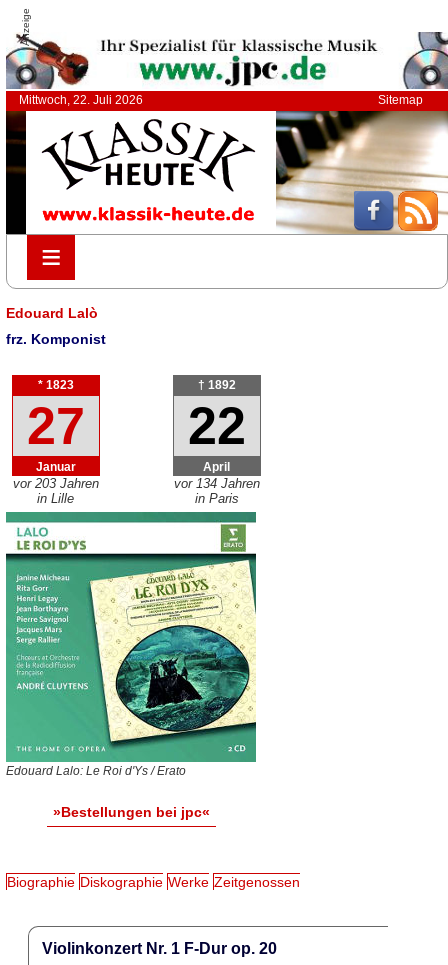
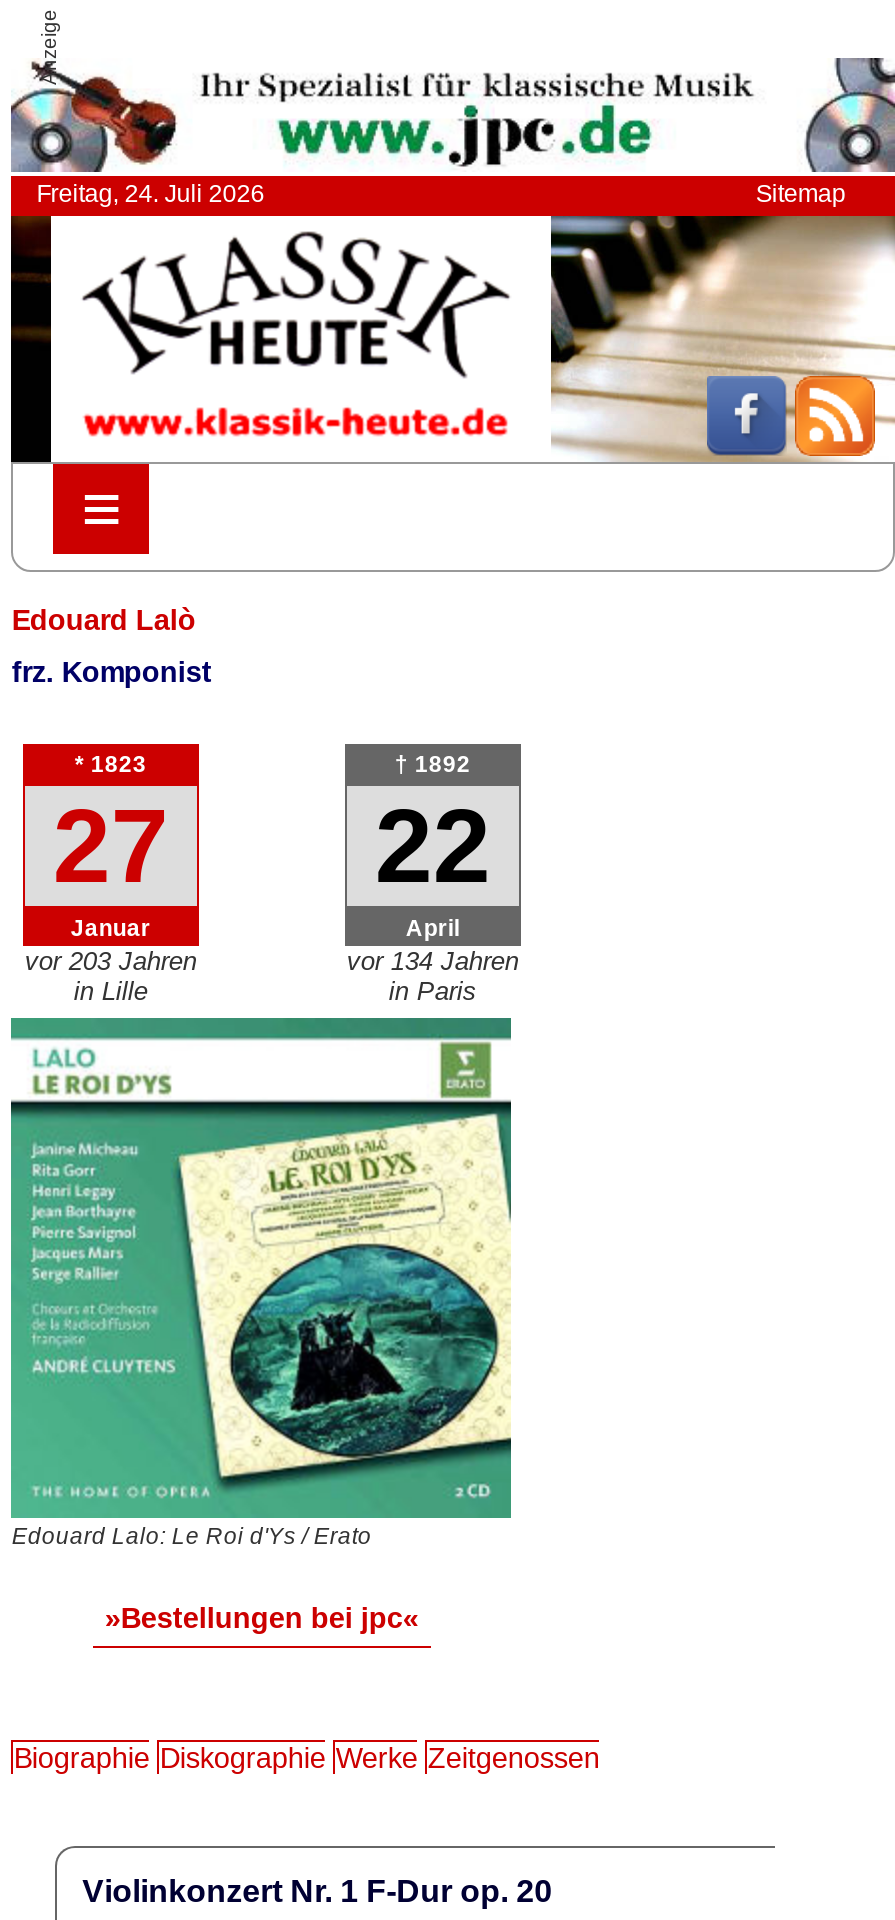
[19,93,143,107] Mittwoch, 22. Juli 2026 -> [36,180,264,208] Freitag, 24. Juli 2026

